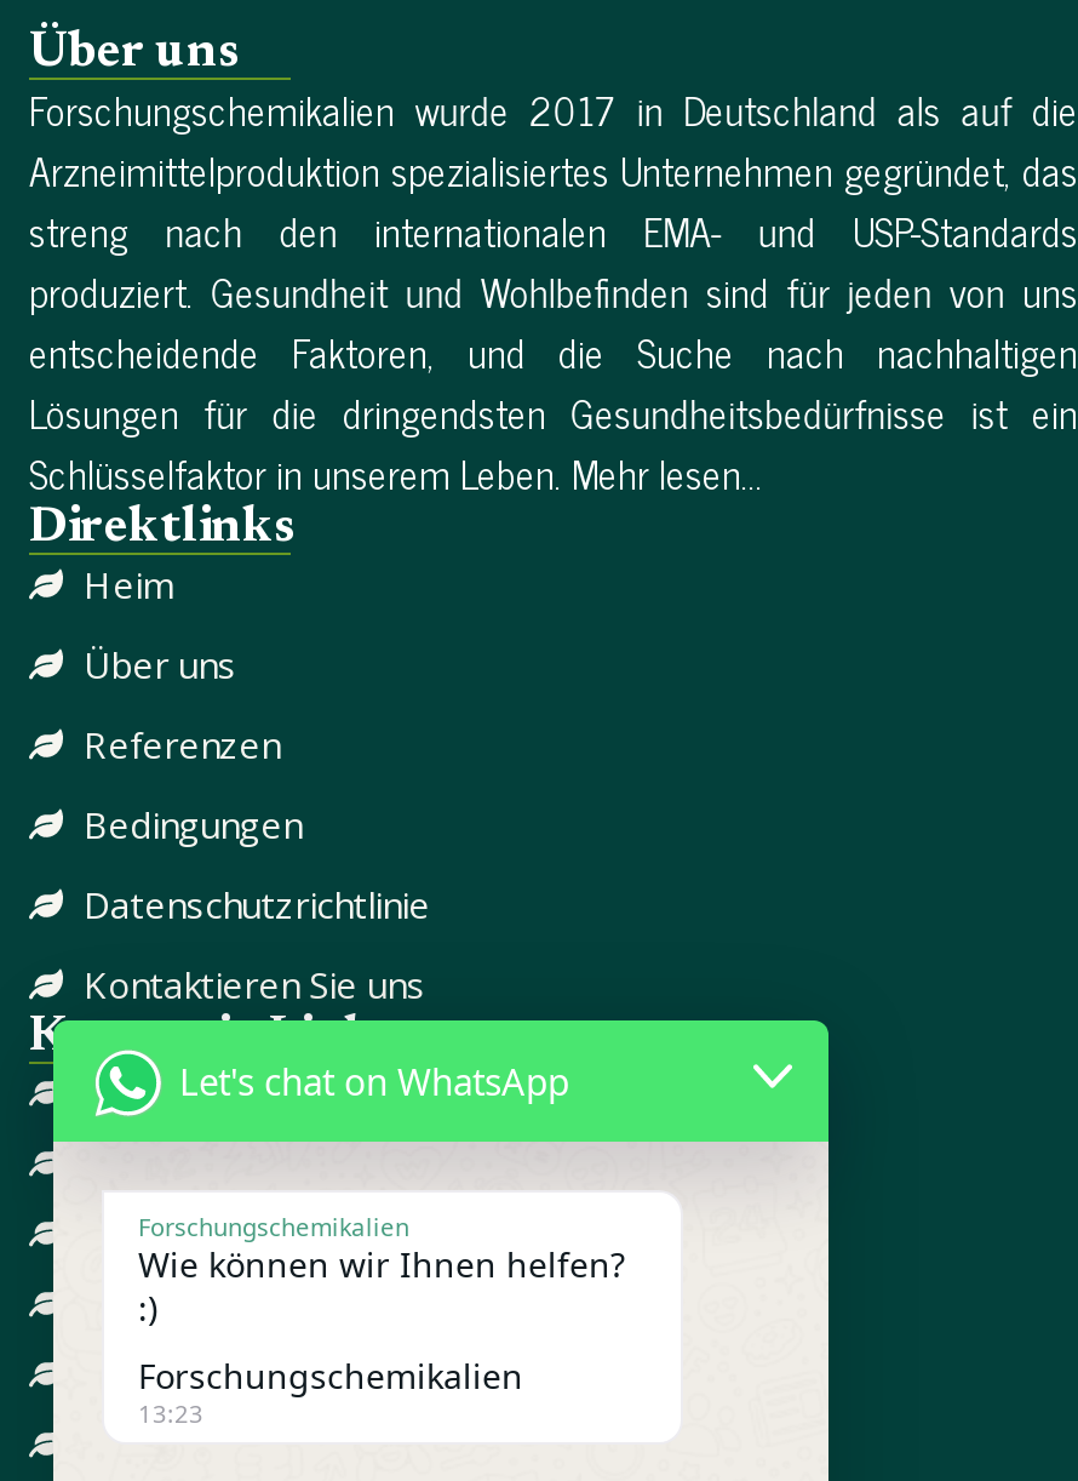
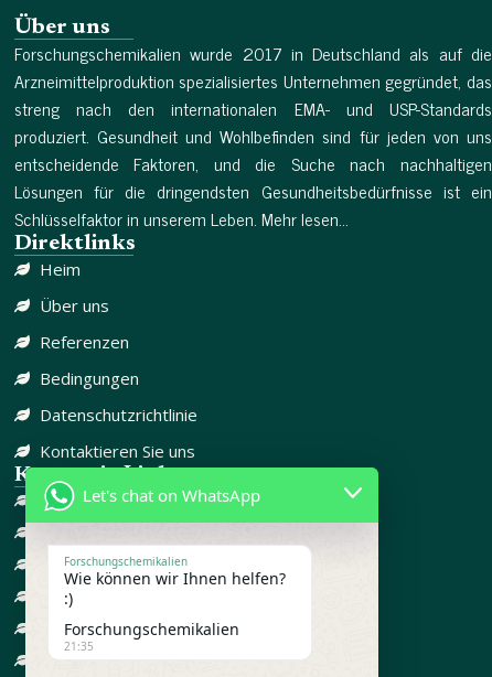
[138,1396,203,1430] 13:23 -> [64,638,94,654] 21:35

